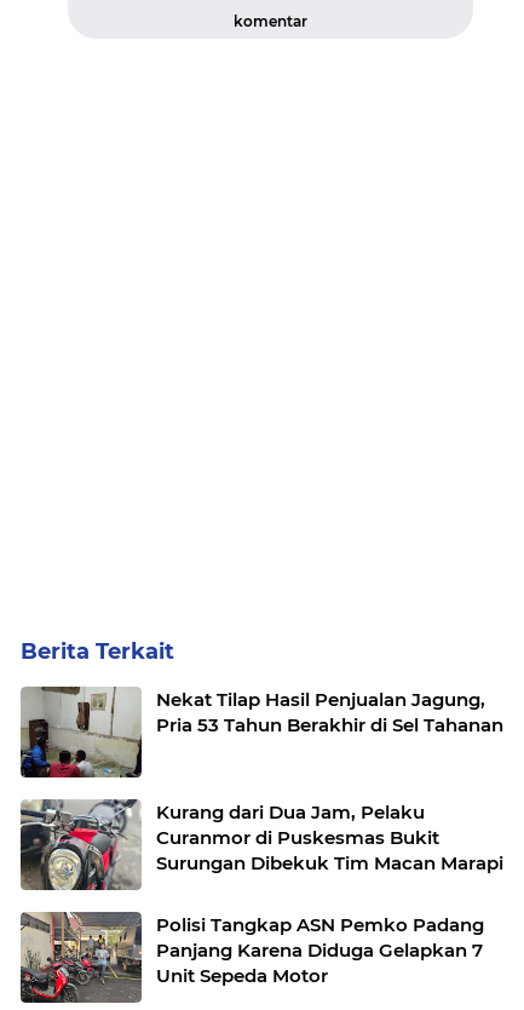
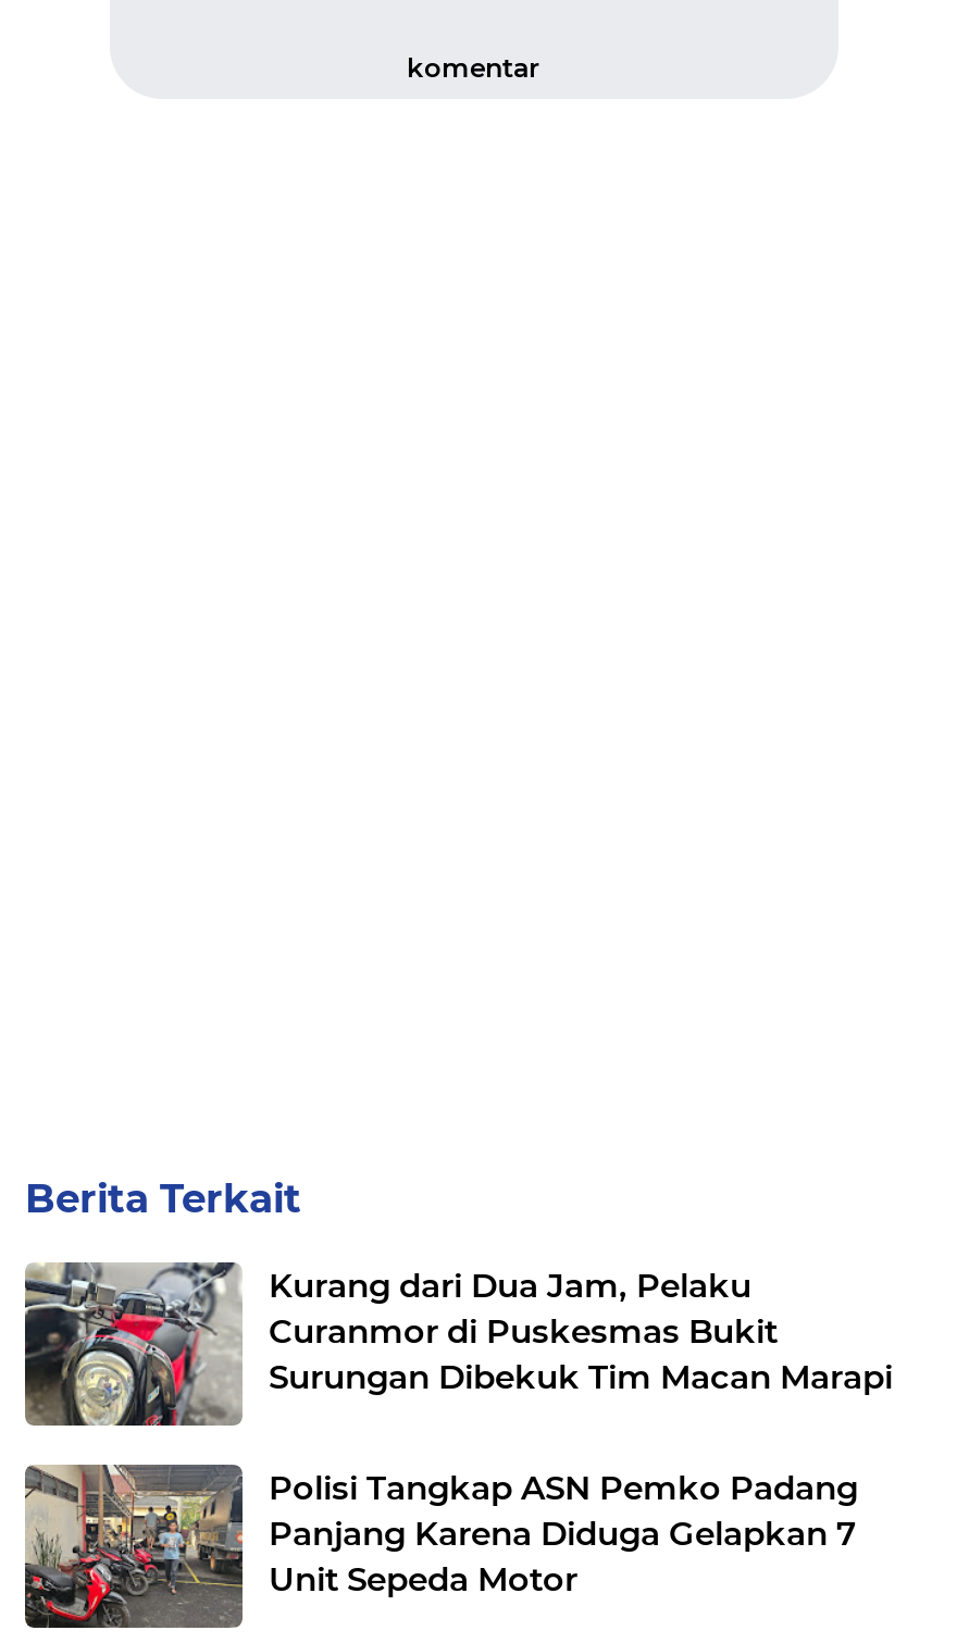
[19,685,503,779] [image] | Nekat Tilap Hasil Penjualan Jagung, | Pria 53 Tahun Berakhir di Sel Tahanan -> none

